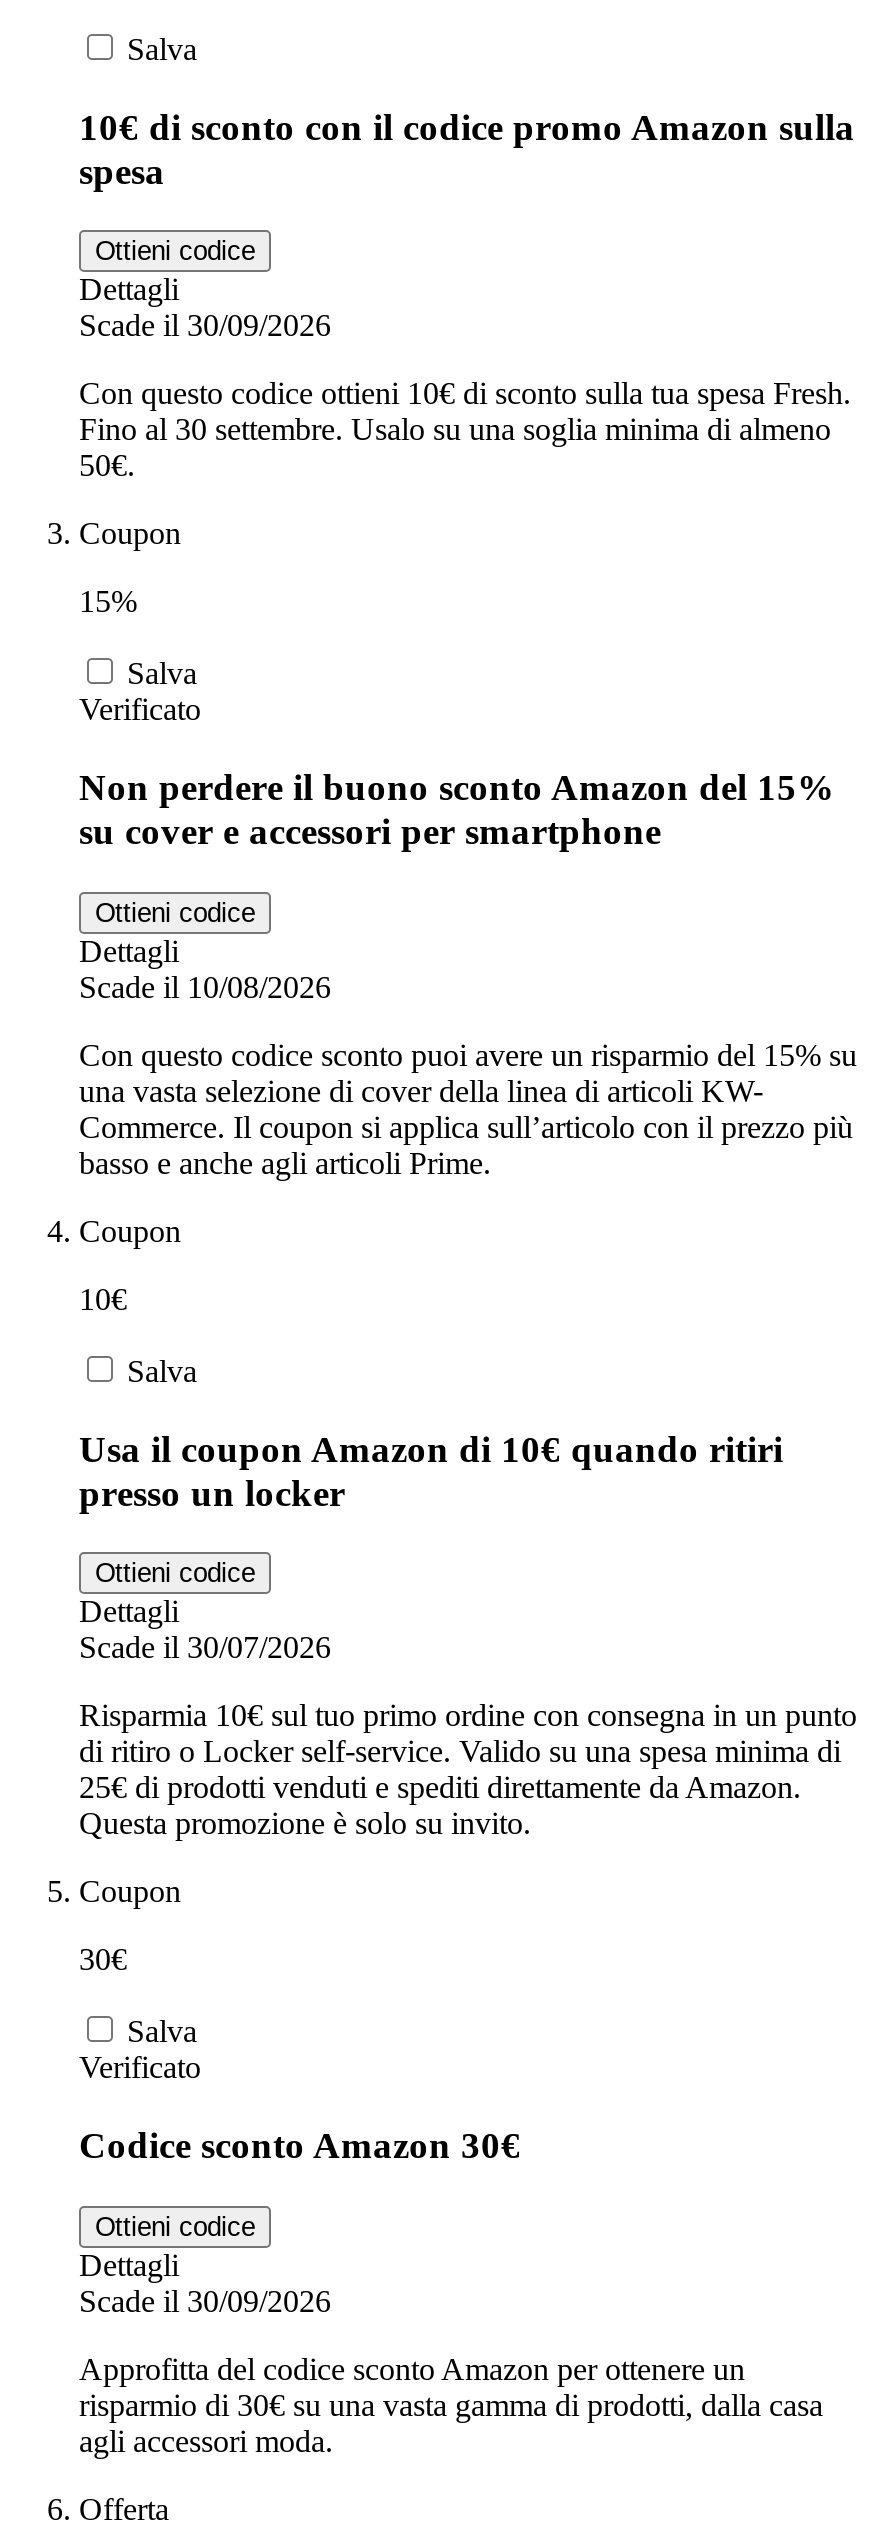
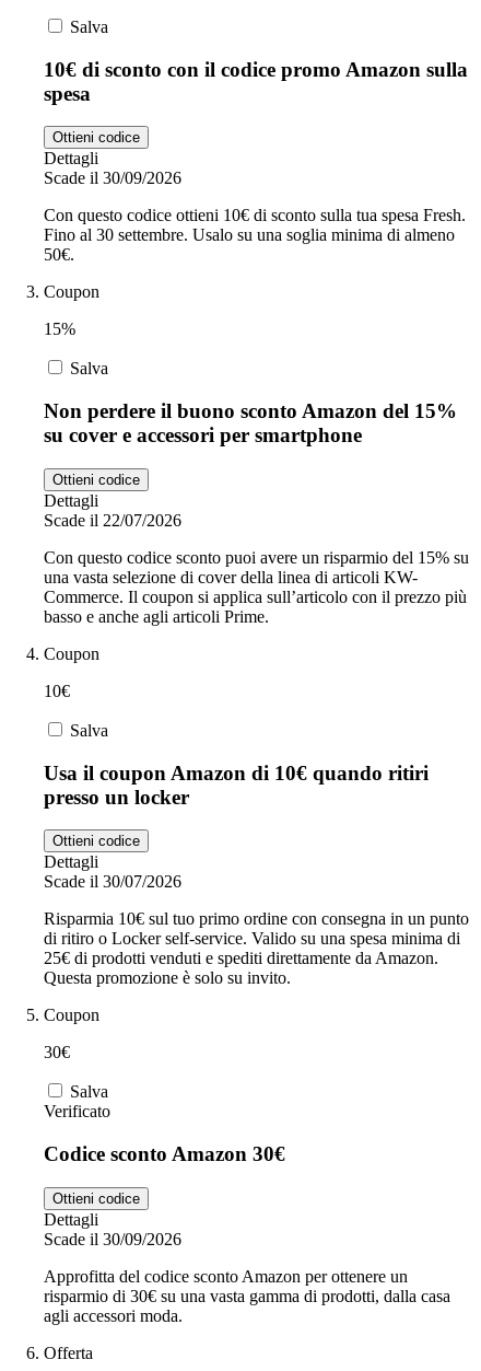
[79,693,201,727] Verificato -> none
[79,970,331,1004] Scade il 10/08/2026 -> [44,511,181,529] Scade il 22/07/2026

